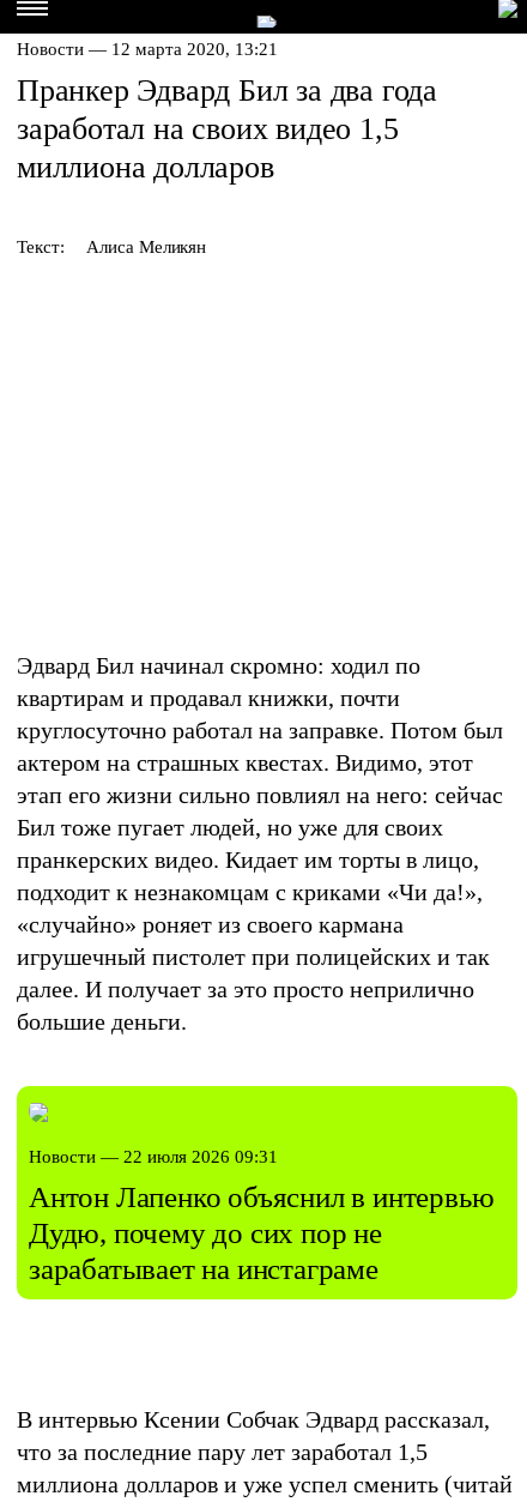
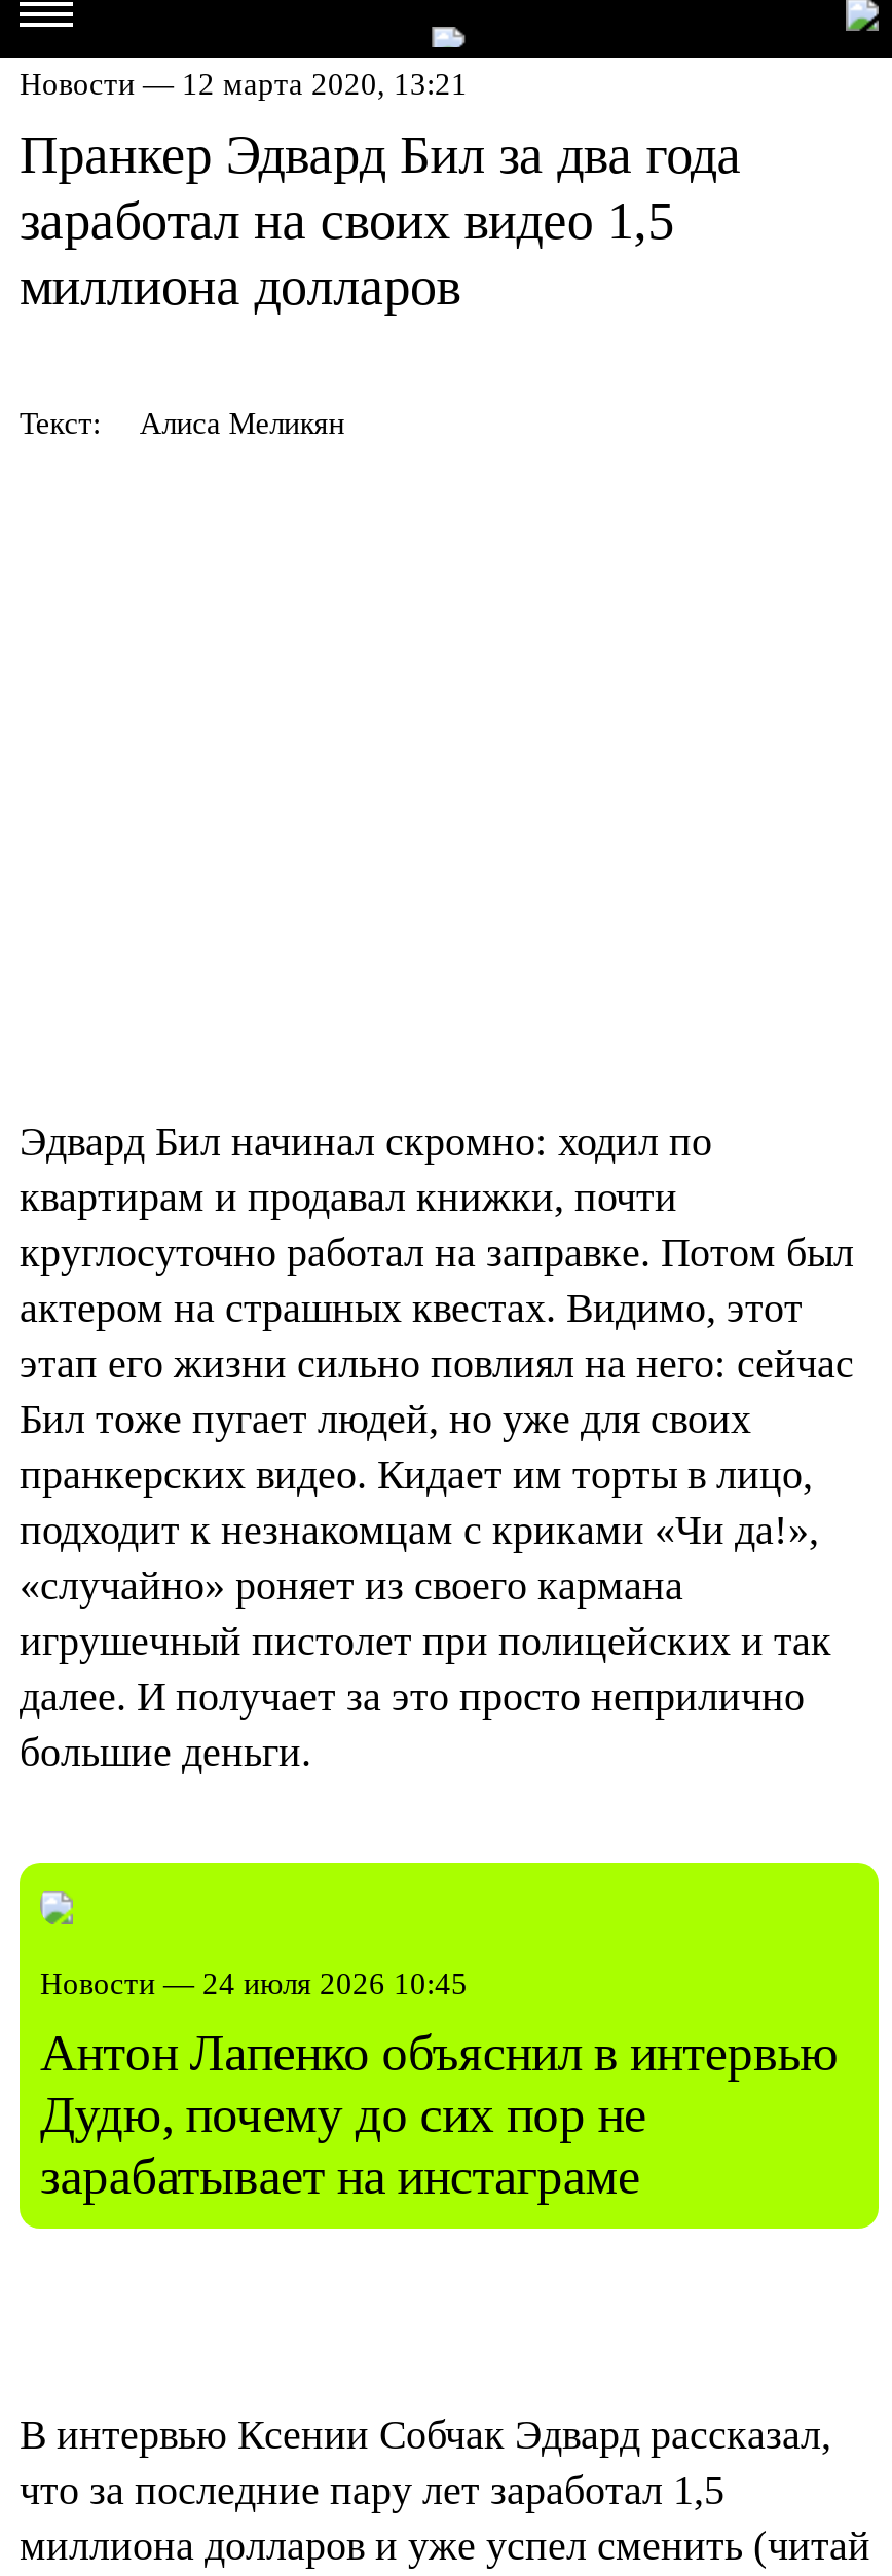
[29,1147,278,1166] Новости — 22 июля 2026 09:31 -> [40,1967,468,2000] Новости — 24 июля 2026 10:45

